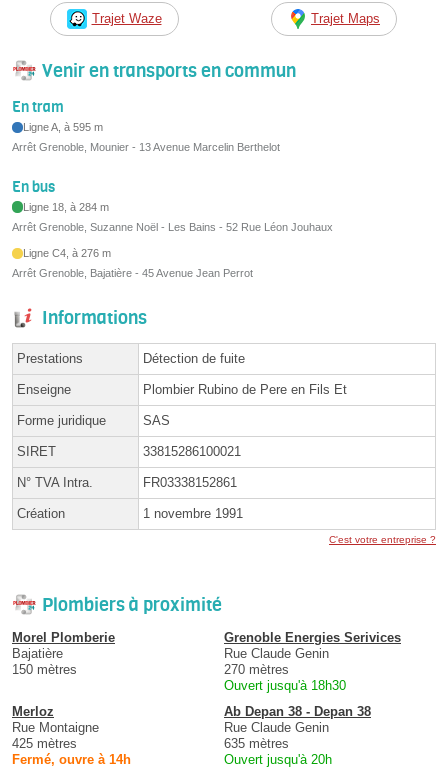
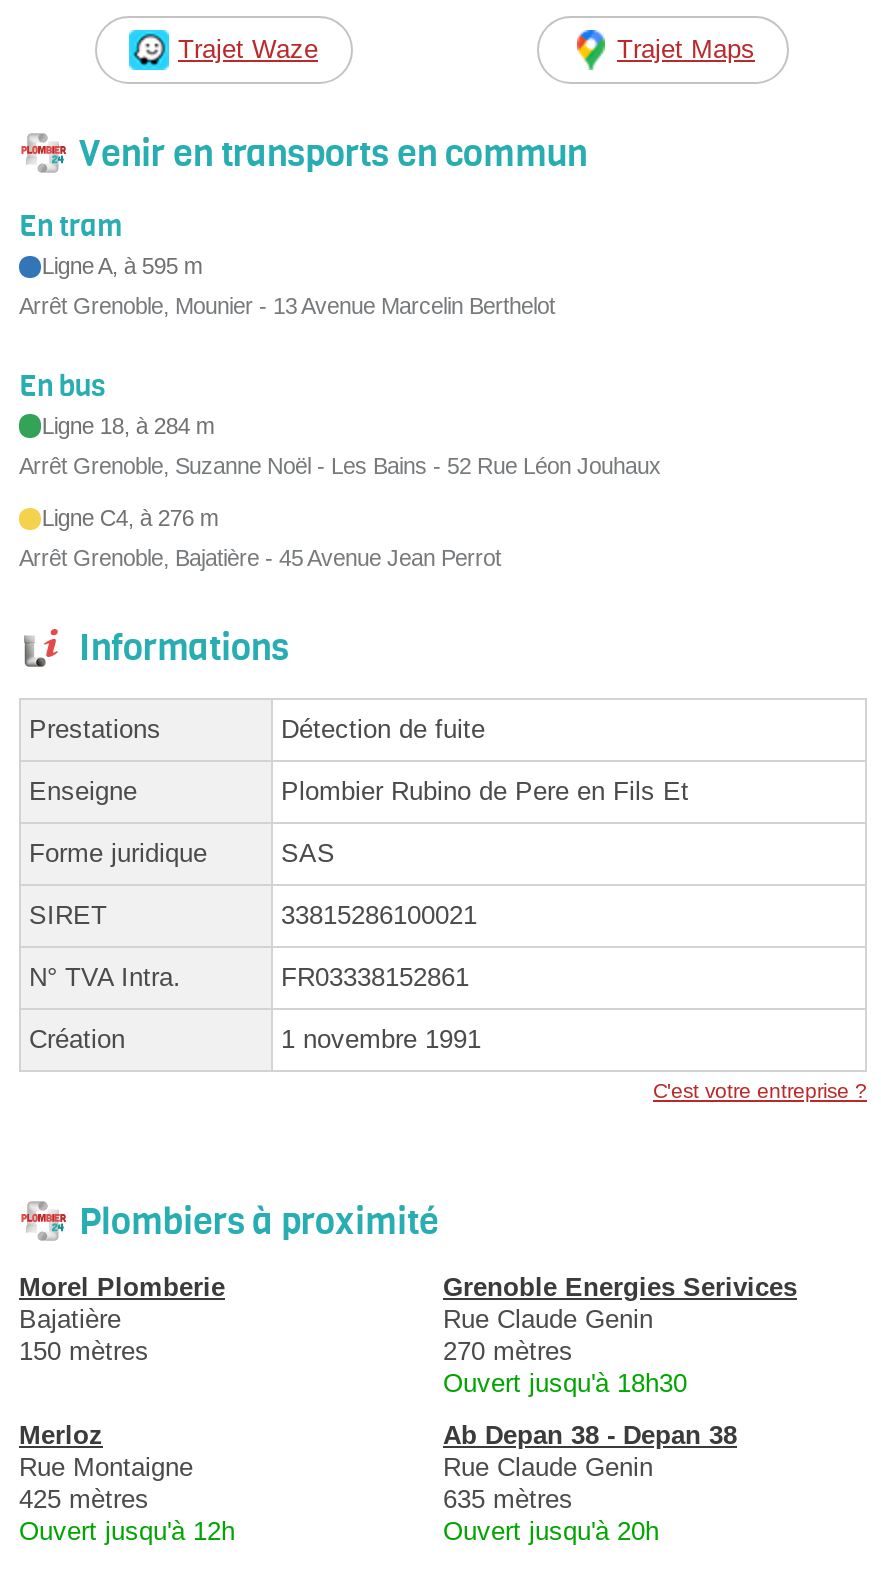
[12,752,131,767] Fermé, ouvre à 14h -> [19,1517,235,1547] Ouvert jusqu'à 12h

